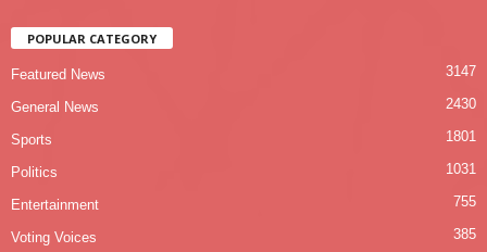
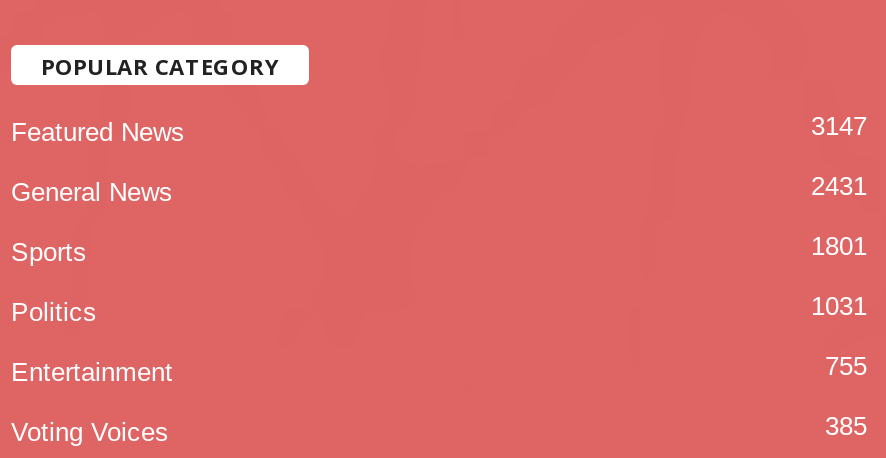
[446,96,476,112] 2430 -> [811,170,867,200] 2431

